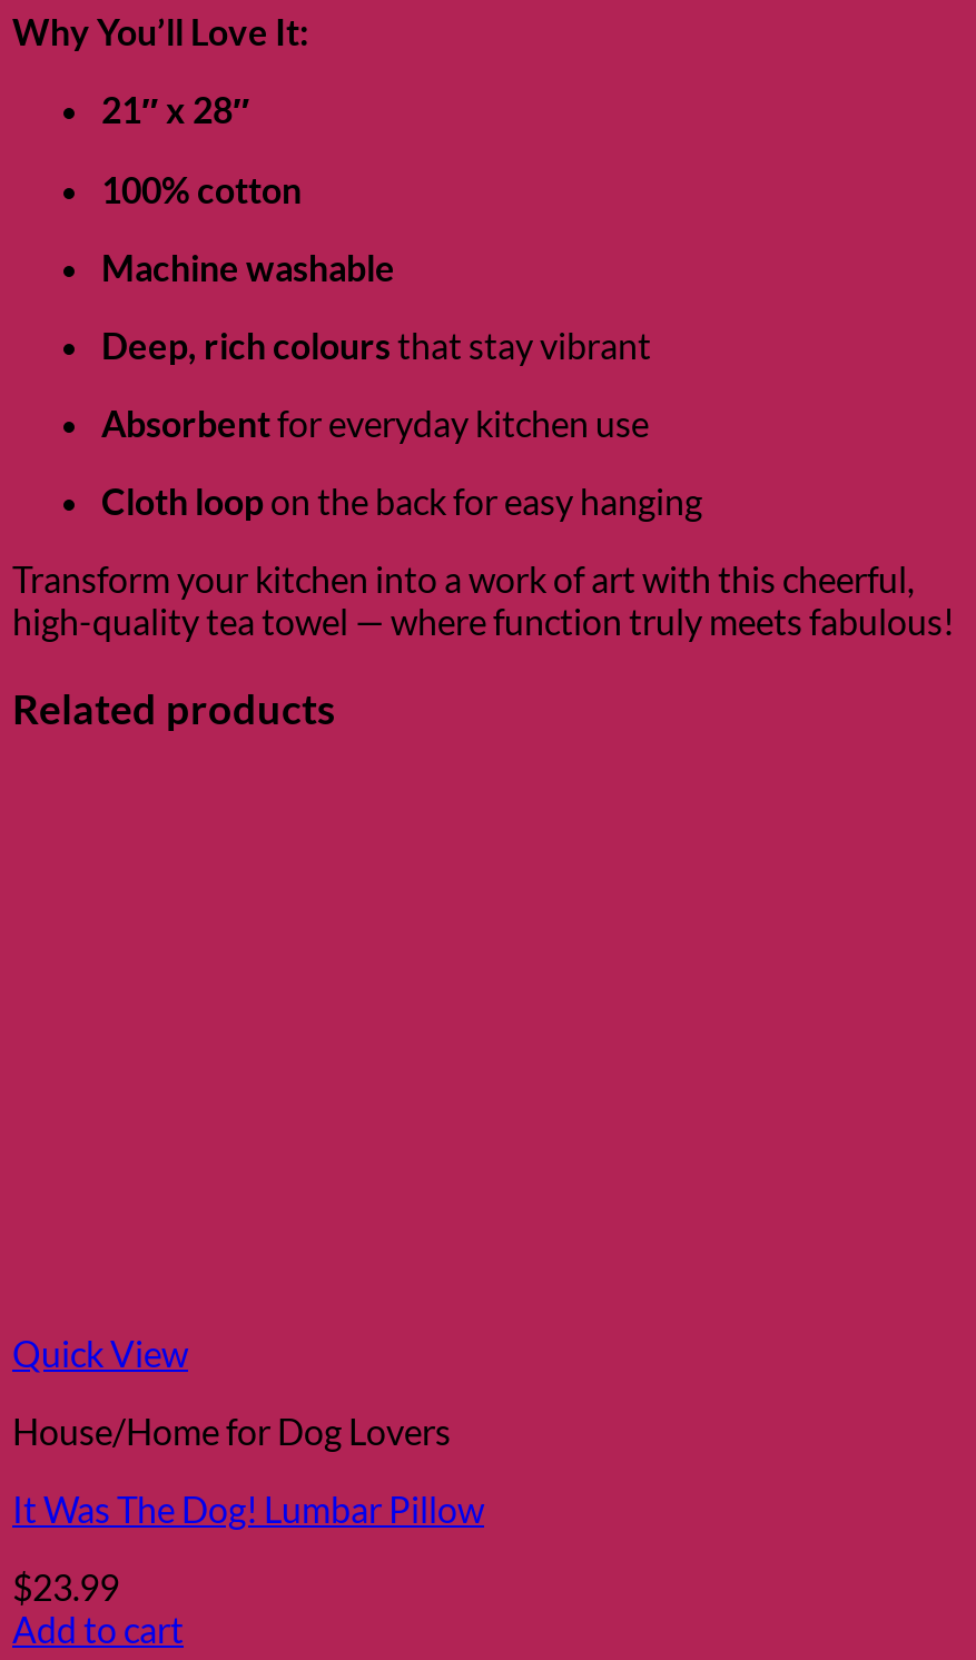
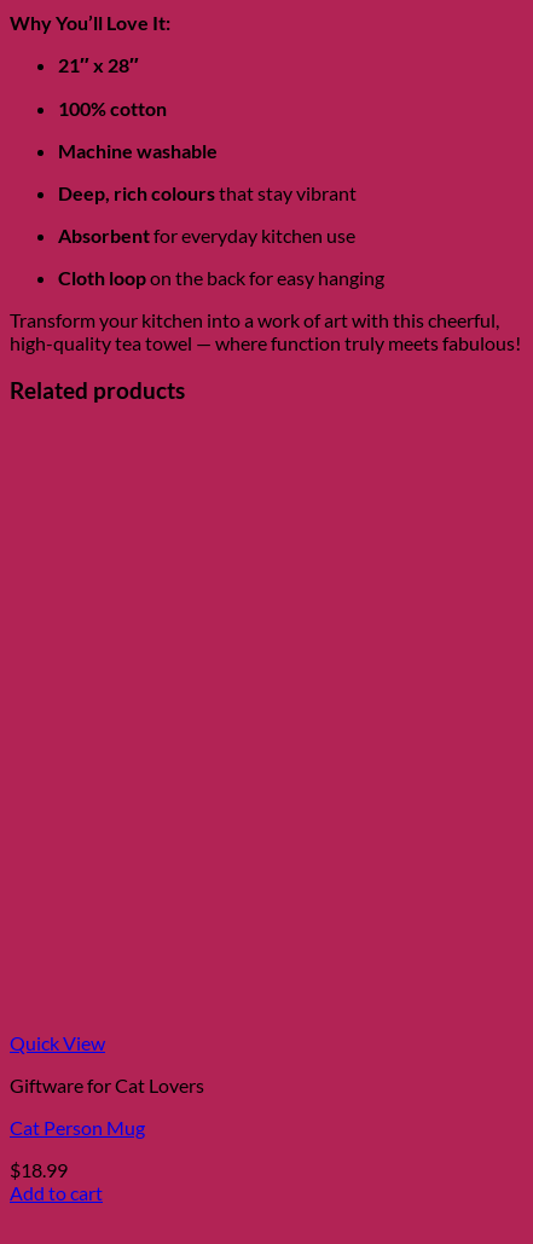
[12,1409,451,1451] House/Home for Dog Lovers -> [10,1073,204,1096] Giftware for Cat Lovers
[12,1487,484,1529] It Was The Dog! Lumbar Pillow -> [10,1115,145,1138] Cat Person Mug
[12,1565,119,1607] $23.99 -> [10,1158,68,1181] $18.99

